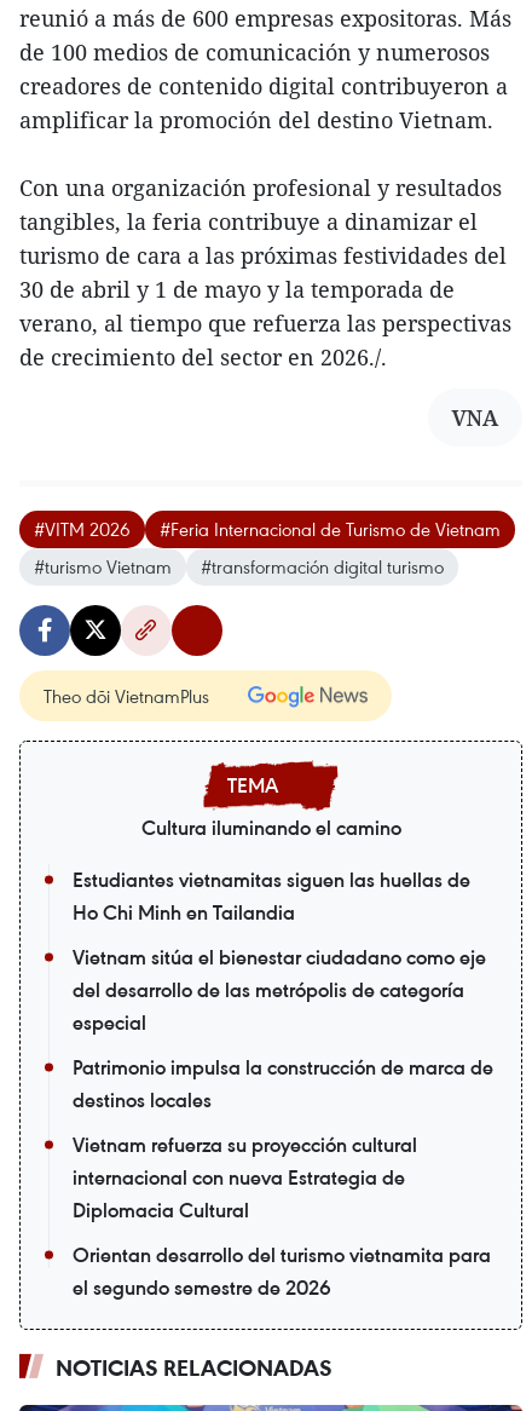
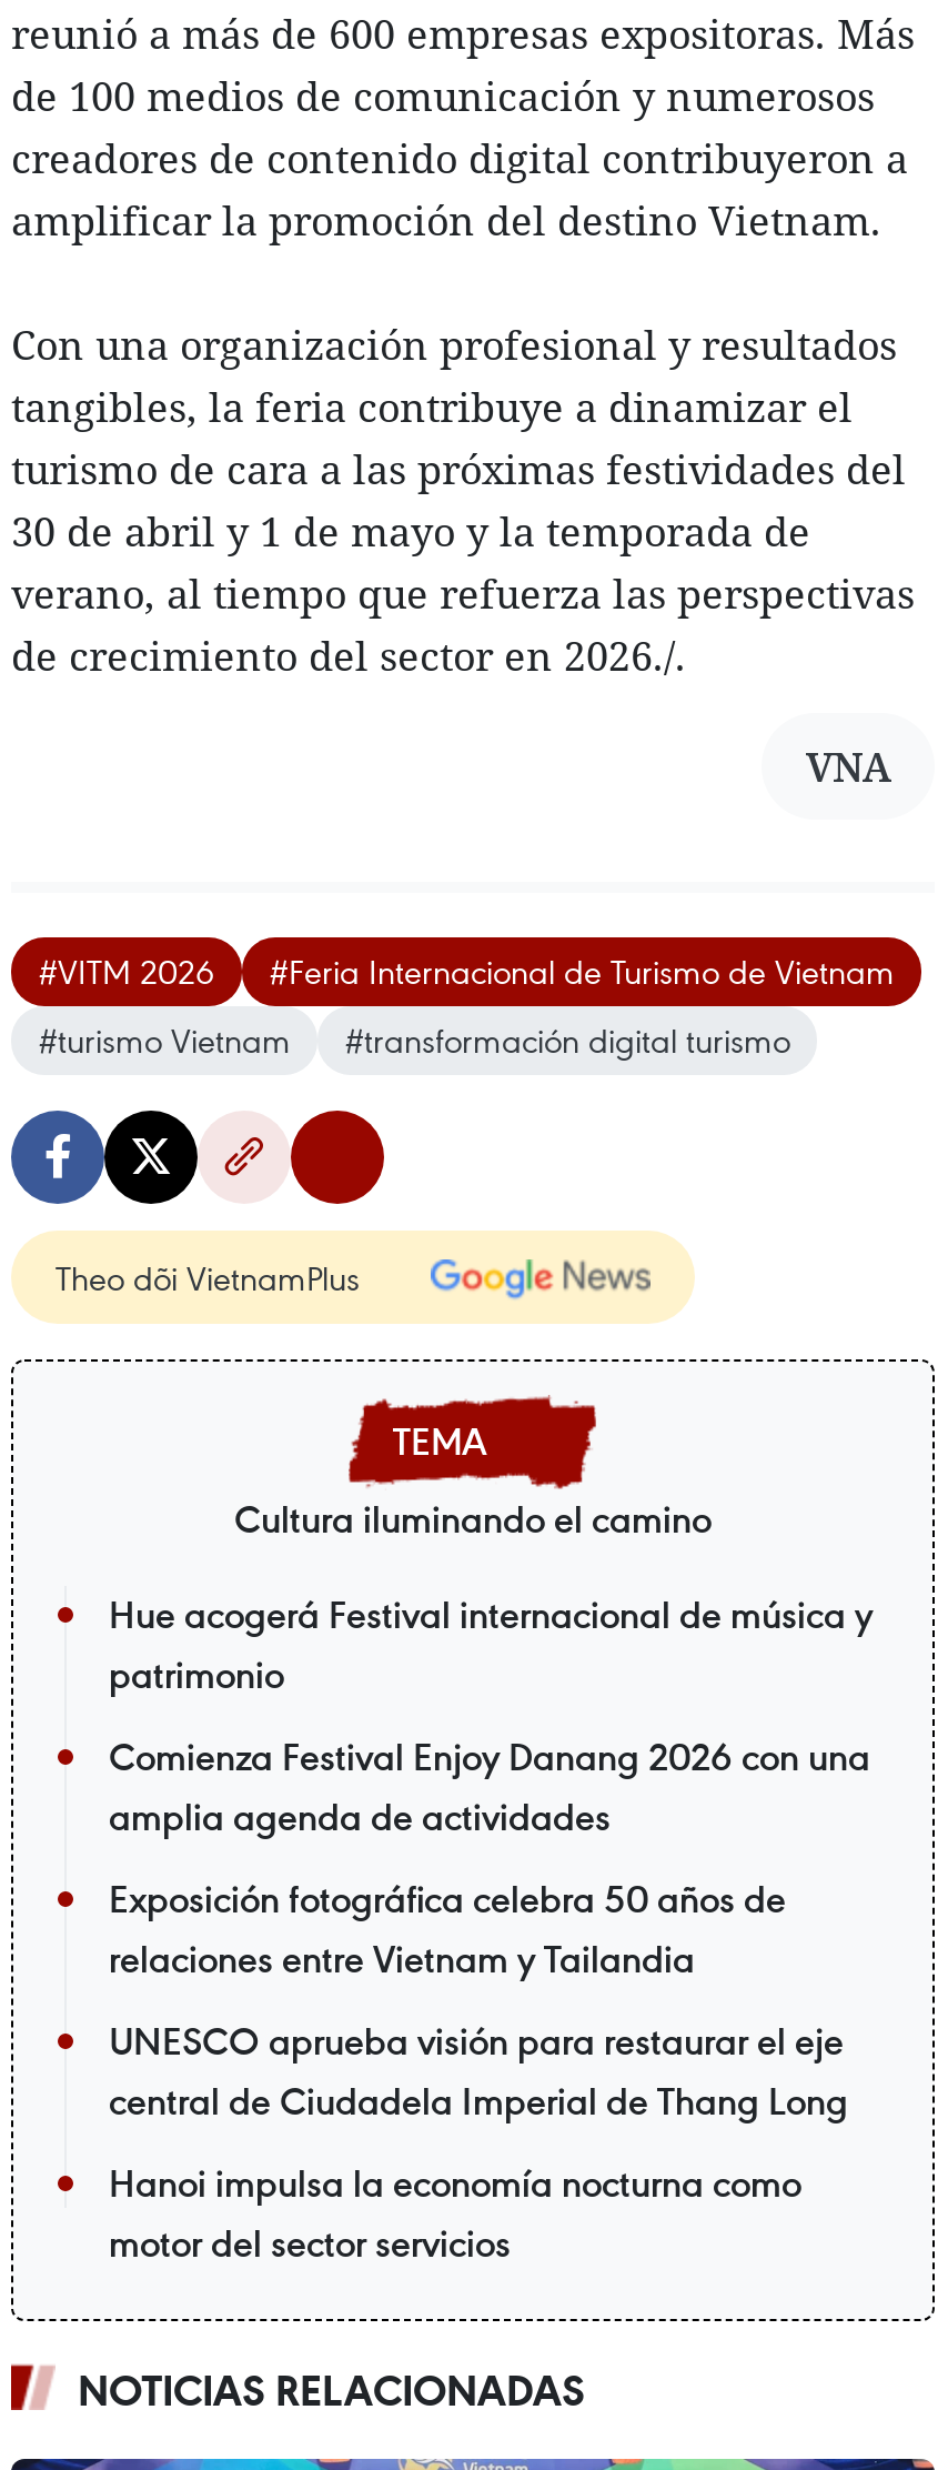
[73,866,470,925] Estudiantes vietnamitas siguen las huellas de | Ho Chi Minh en Tailandia -> [109,1590,873,1699] Hue acogerá Festival internacional de música y | patrimonio
[73,944,486,1036] Vietnam sitúa el bienestar ciudadano como eje | del desarrollo de las metrópolis de categoría | especial -> [109,1732,870,1841] Comienza Festival Enjoy Danang 2026 con una | amplia agenda de actividades
[73,1054,493,1113] Patrimonio impulsa la construcción de marca de | destinos locales -> [109,1874,786,1983] Exposición fotográfica celebra 50 años de | relaciones entre Vietnam y Tailandia
[73,1131,417,1223] Vietnam refuerza su proyección cultural | internacional con nueva Estrategia de | Diplomacia Cultural -> [109,2016,848,2125] UNESCO aprueba visión para restaurar el eje | central de Ciudadela Imperial de Thang Long
[73,1241,491,1301] Orientan desarrollo del turismo vietnamita para | el segundo semestre de 2026 -> [109,2159,801,2267] Hanoi impulsa la economía nocturna como | motor del sector servicios

